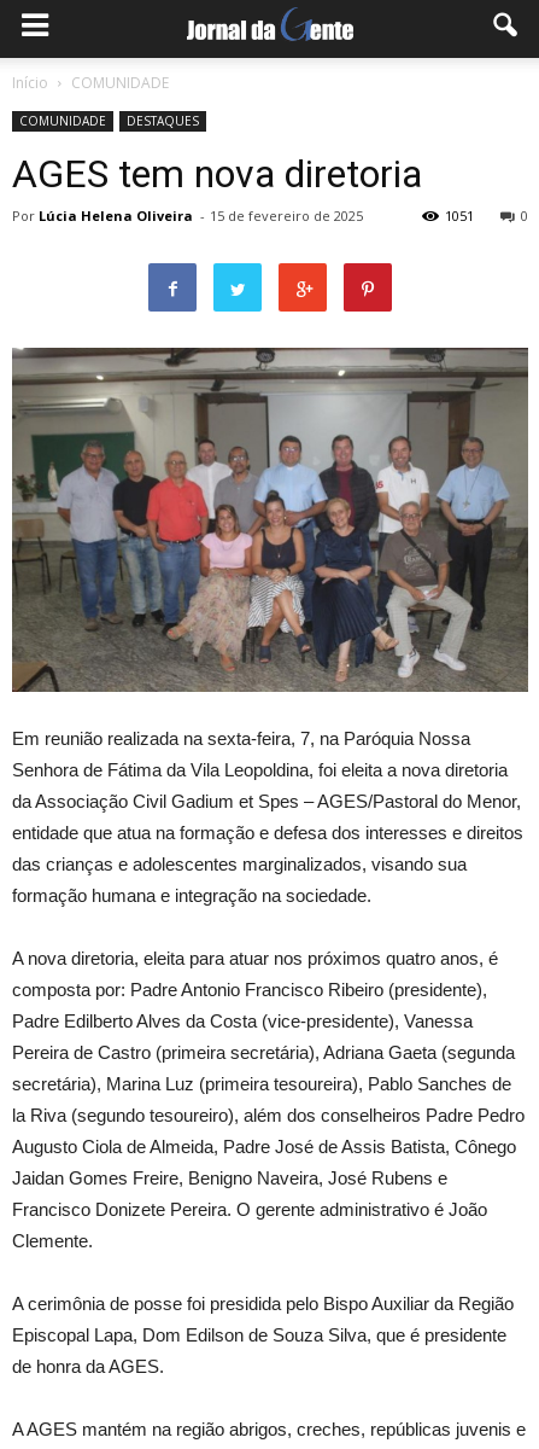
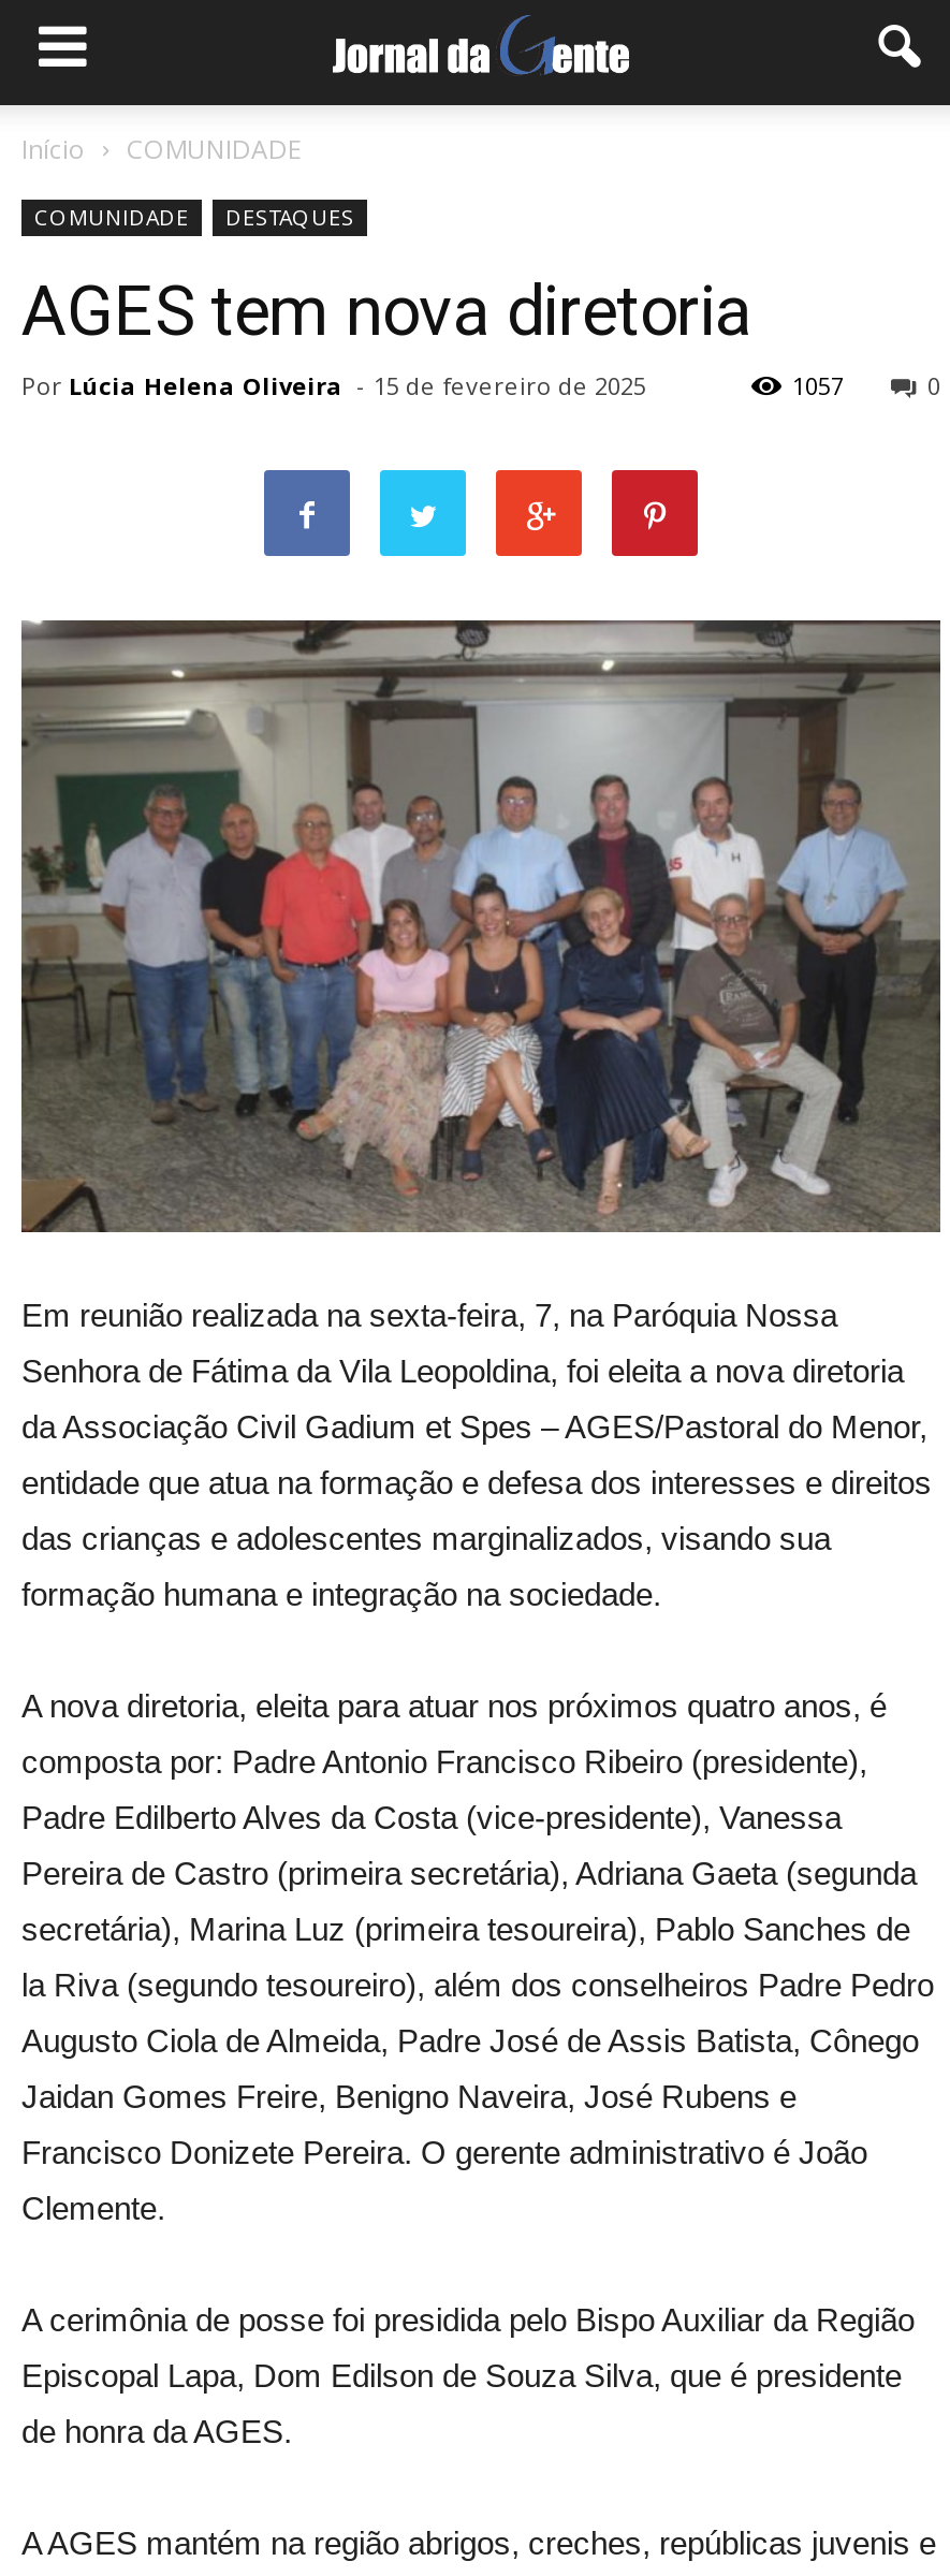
[445,206,474,225] 1051 -> [792,369,844,401] 1057

